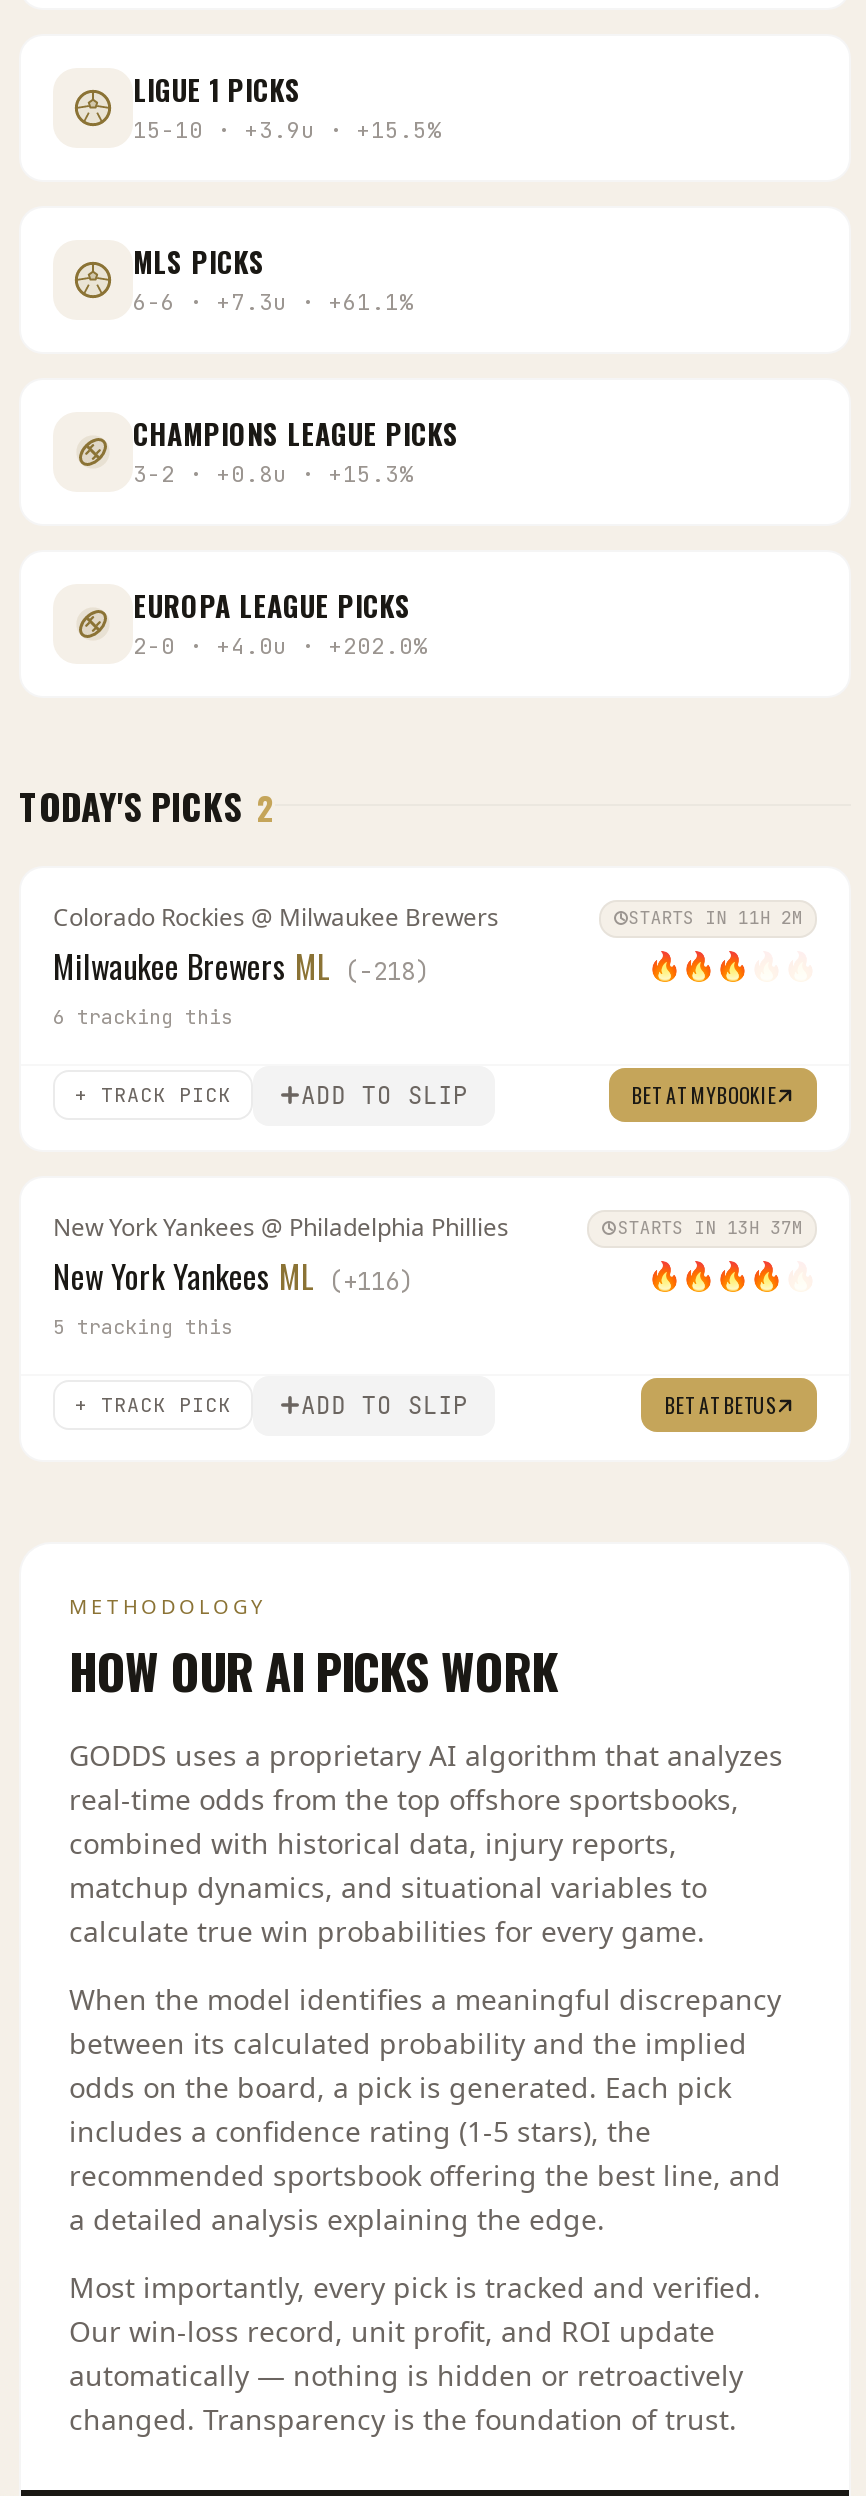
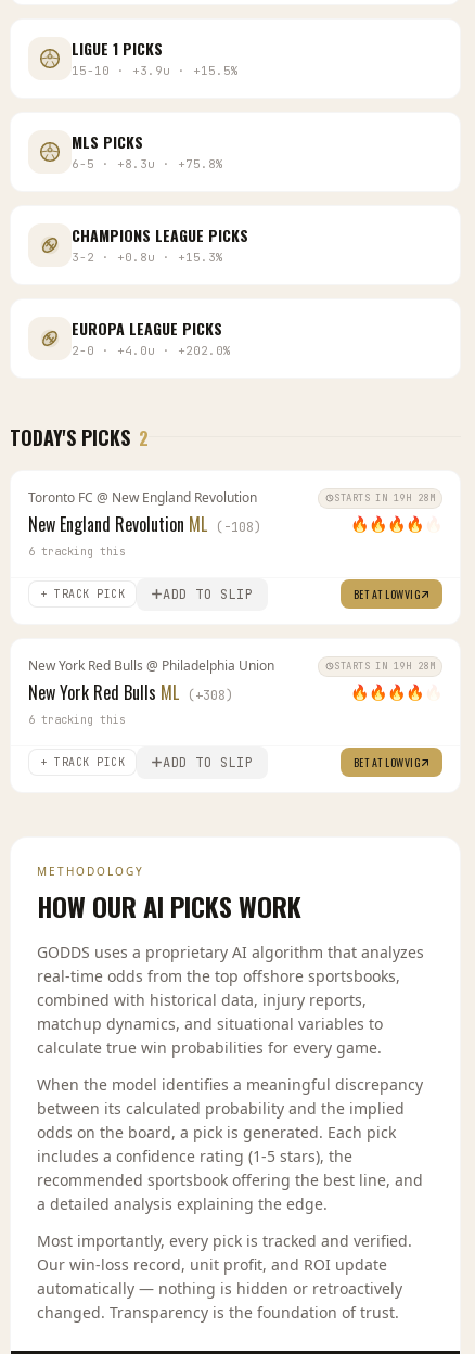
[133,287,413,315] 6 - 6 · + 7.3u · +61.1% -> [72,156,223,171] 6 - 5 · + 8.3u · +75.8%
[53,900,803,989] Colorado Rockies @ Milwaukee Brewers | STARTS IN 11H 2M | Milwaukee Brewers ML (-218) -> [28,488,435,537] Toronto FC @ New England Revolution | STARTS IN 19H 28M | New England Revolution ML (-108)
[632,1080,777,1110] BET AT MYBOOKIE -> [353,586,421,602] BET AT LOWVIG
[53,1210,803,1299] New York Yankees @ Philadelphia Phillies | STARTS IN 13H 37M | New York Yankees ML (+116) -> [28,656,435,705] New York Red Bulls @ Philadelphia Union | STARTS IN 19H 28M | New York Red Bulls ML (+308)
[53,1313,233,1339] 5 tracking this -> [28,712,126,726] 6 tracking this
[665,1390,777,1420] BET AT BETUS -> [353,754,421,770] BET AT LOWVIG

